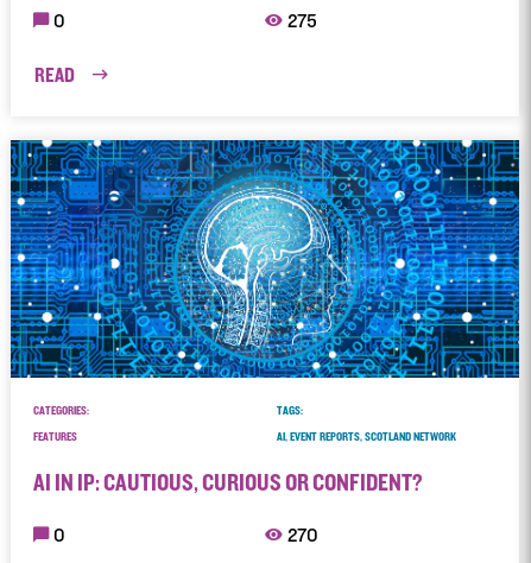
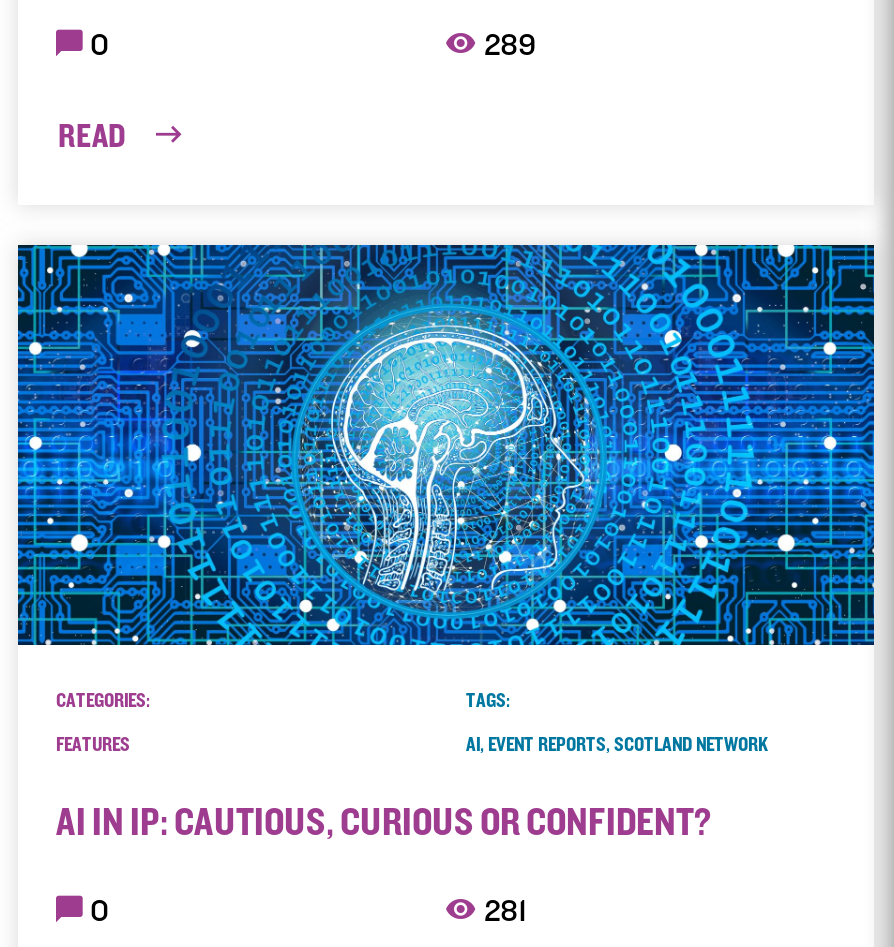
[283,12,317,31] 275 -> [476,29,536,61] 289
[283,526,318,545] 270 -> [476,895,526,927] 281

